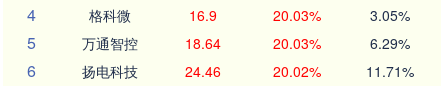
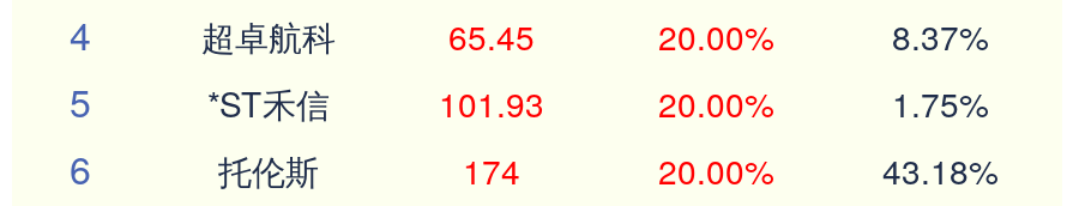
[89,5,410,25] 格科微 | 16.9 | 20.03% | 3.05% -> [201,12,988,60] 超卓航科 | 65.45 | 20.00% | 8.37%
[82,33,410,53] 万通智控 | 18.64 | 20.03% | 6.29% -> [207,80,988,127] *ST禾信 | 101.93 | 20.00% | 1.75%
[82,61,414,81] 扬电科技 | 24.46 | 20.02% | 11.71% -> [218,147,997,195] 托伦斯 | 174 | 20.00% | 43.18%

